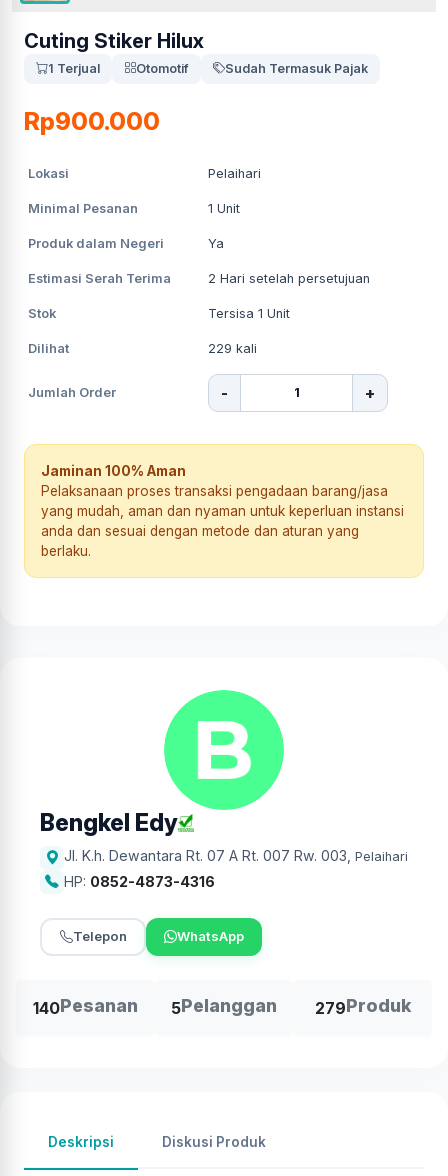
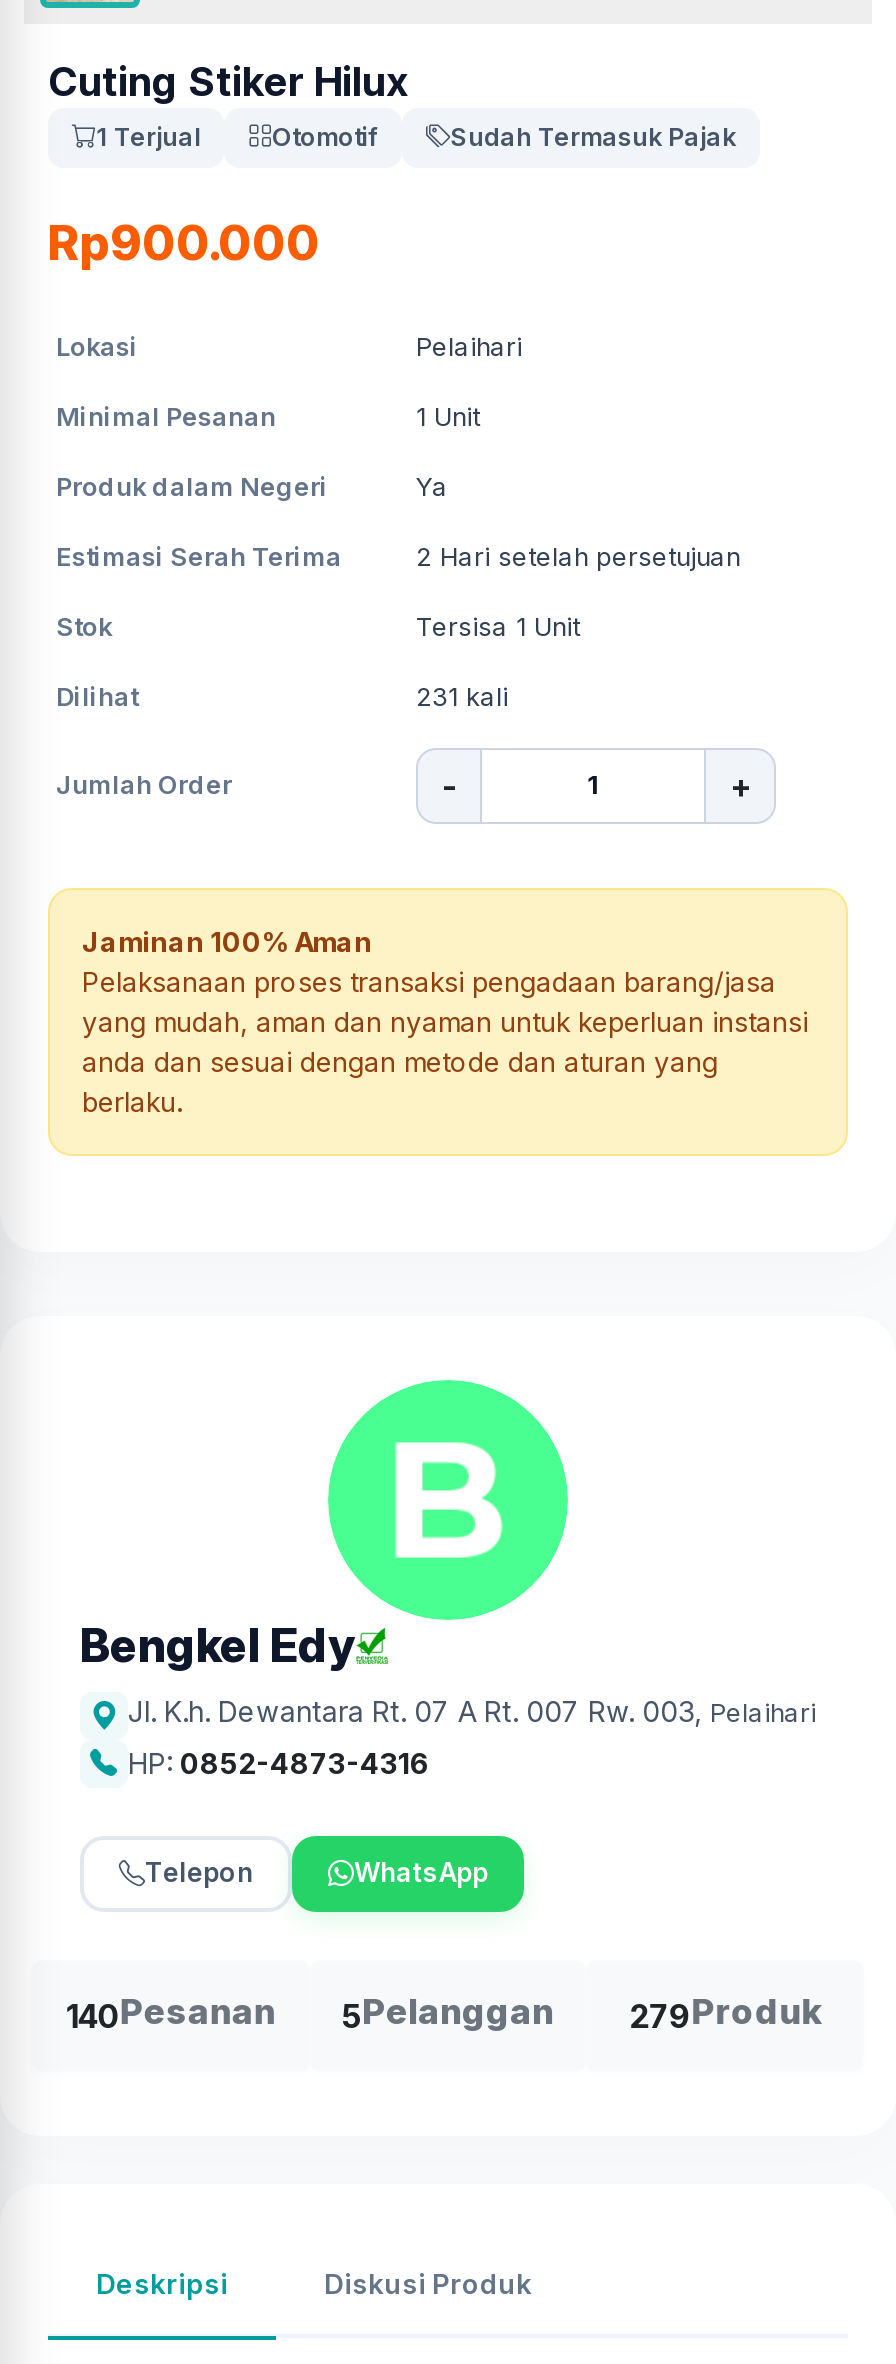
[208,341,257,356] 229 kali -> [416,681,508,711] 231 kali

